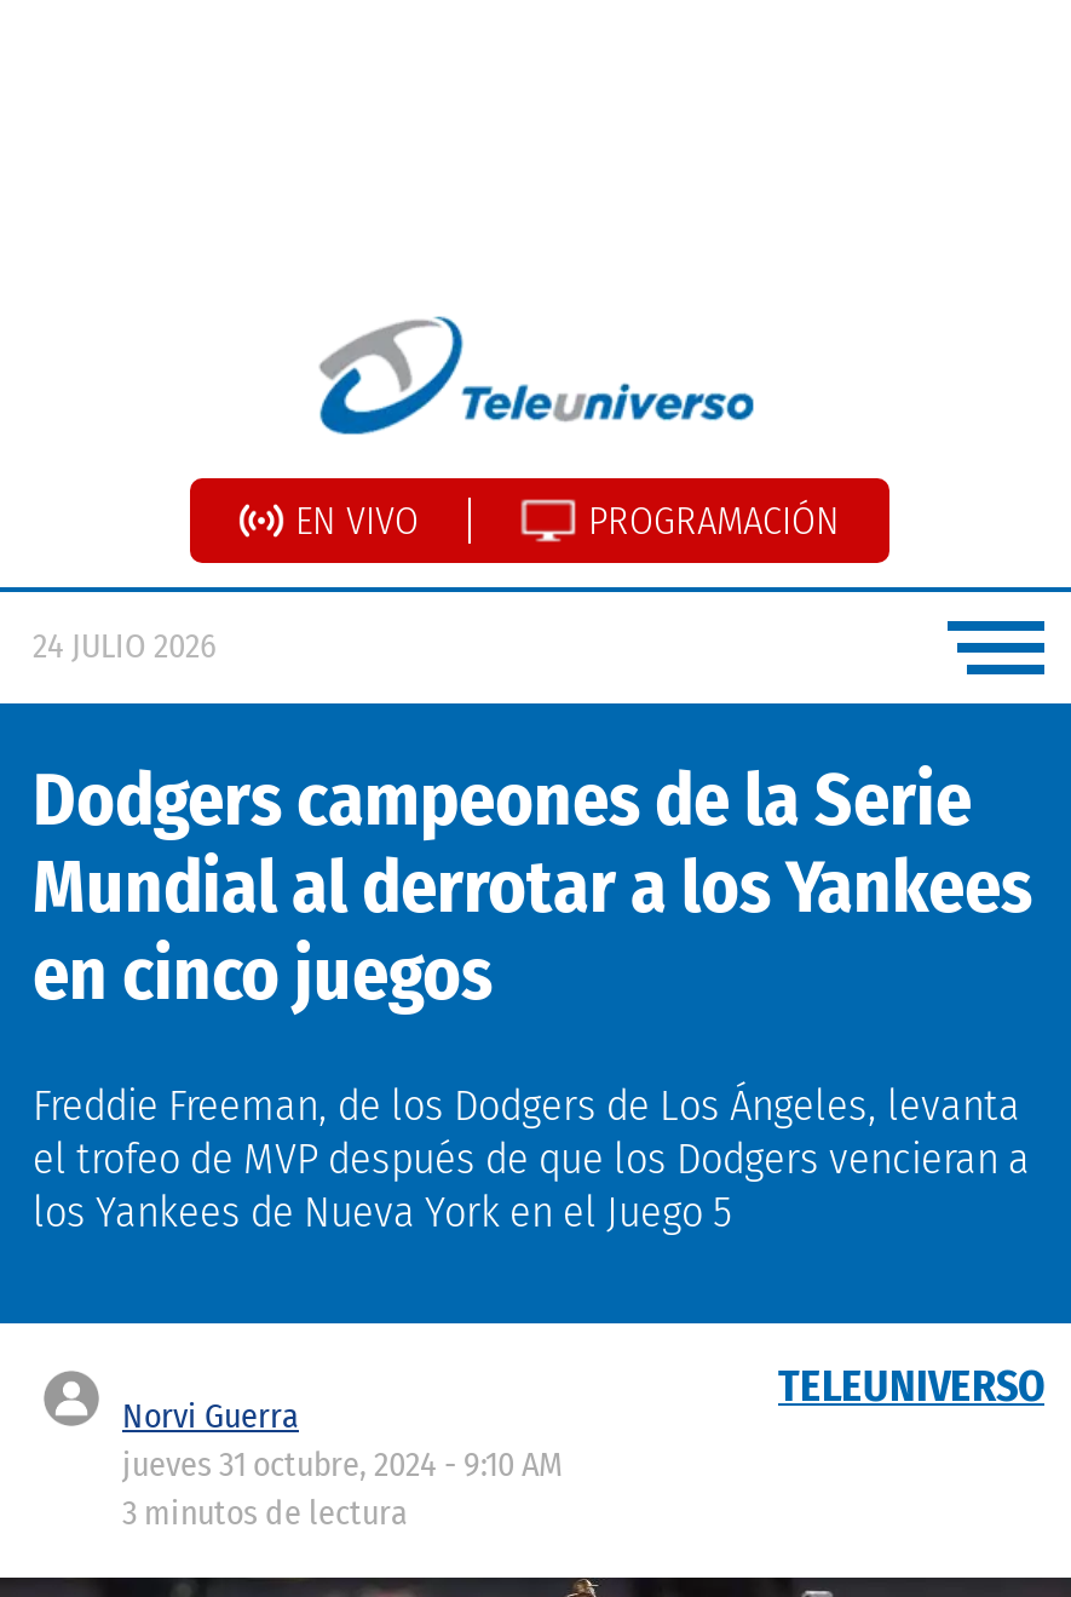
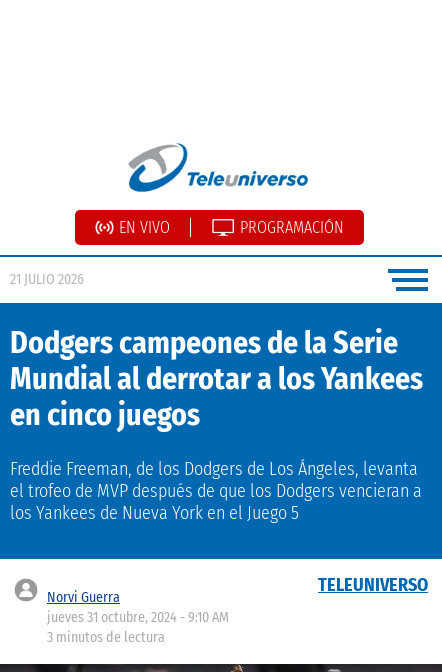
[33,626,217,667] 24 JULIO 2026 -> [10,271,84,288] 21 JULIO 2026

